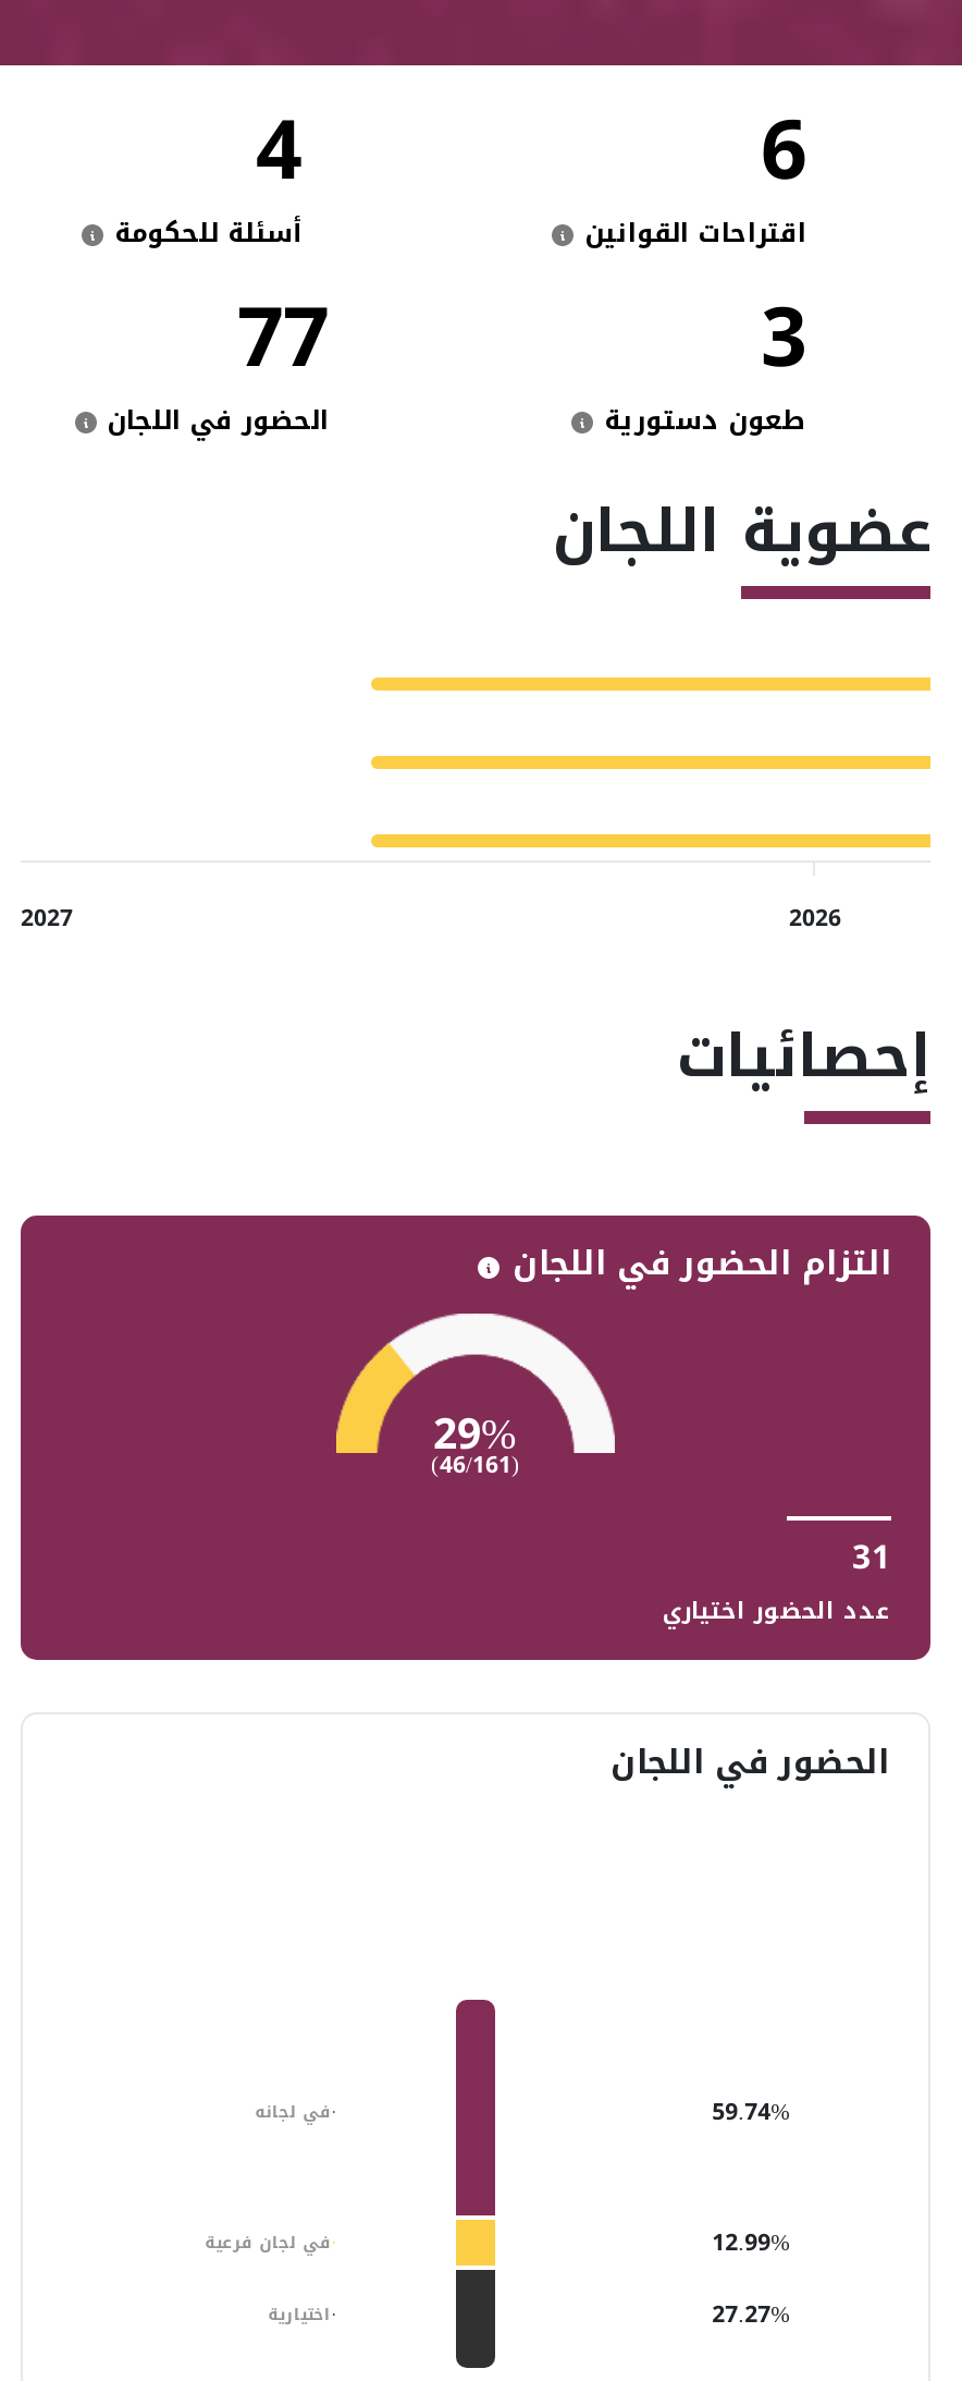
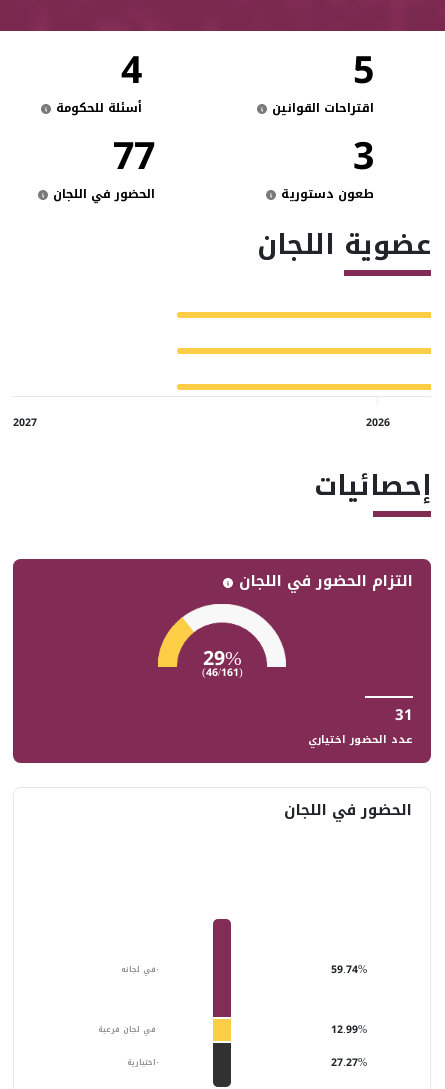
[761,74,806,229] 6 -> [353,34,374,105] 5

